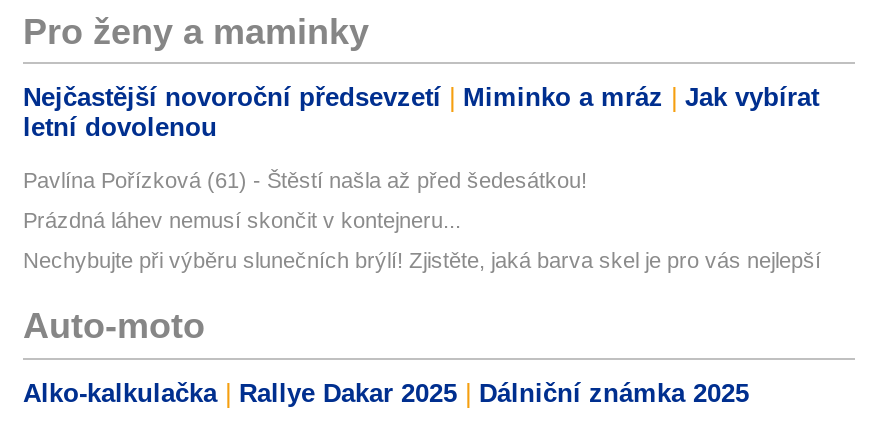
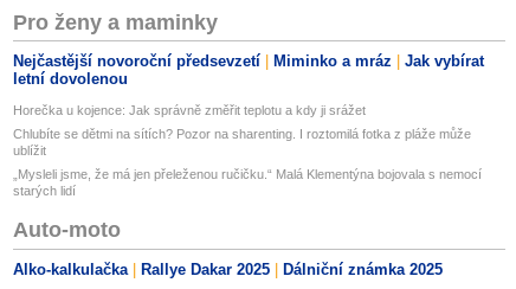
[23,169,587,193] Pavlína Pořízková (61) - Štěstí našla až před šedesátkou! -> [13,104,366,118] Horečka u kojence: Jak správně změřit teplotu a kdy ji srážet
[23,209,461,233] Prázdná láhev nemusí skončit v kontejneru... -> [13,127,471,158] Chlubíte se dětmi na sítích? Pozor na sharenting. I roztomilá fotka z pláže může | ublížit
[23,249,821,273] Nechybujte při výběru slunečních brýlí! Zjistěte, jaká barva skel je pro vás nejlepší -> [13,167,482,198] „Mysleli jsme, že má jen přeleženou ručičku.“ Malá Klementýna bojovala s nemocí | starých lidí

